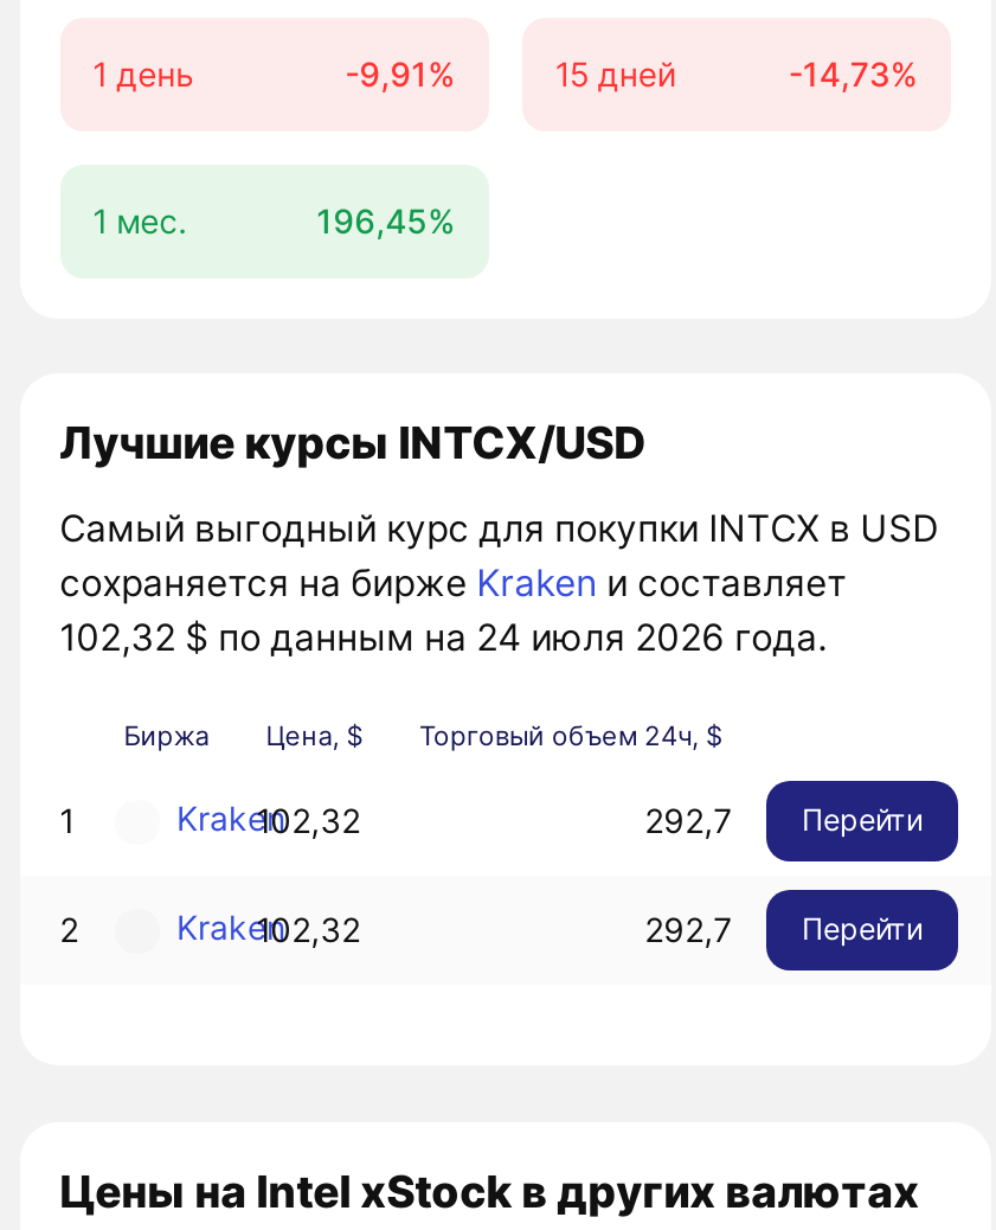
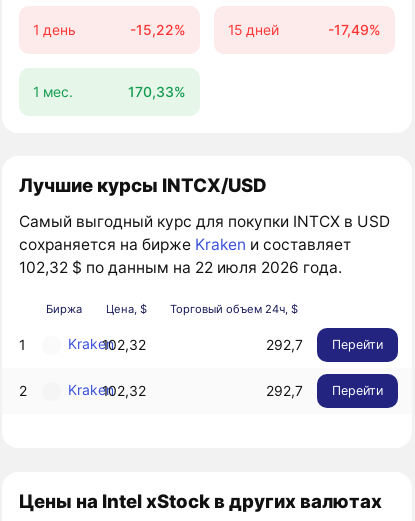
[345,54,456,94] -9,91% -> [130,21,186,38] -15,22%
[789,54,919,94] -14,73% -> [328,21,381,38] -17,49%
[316,200,456,241] 196,45% -> [128,83,186,100] 170,33%
[59,616,827,661] 102,32 $ по данным на 24 июля 2026 года. -> [19,258,342,277] 102,32 $ по данным на 22 июля 2026 года.

